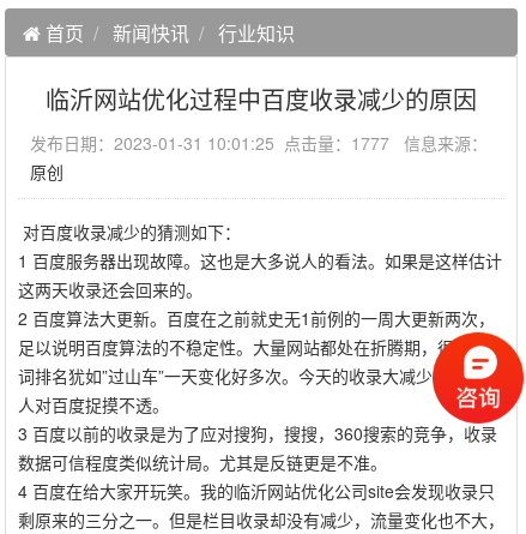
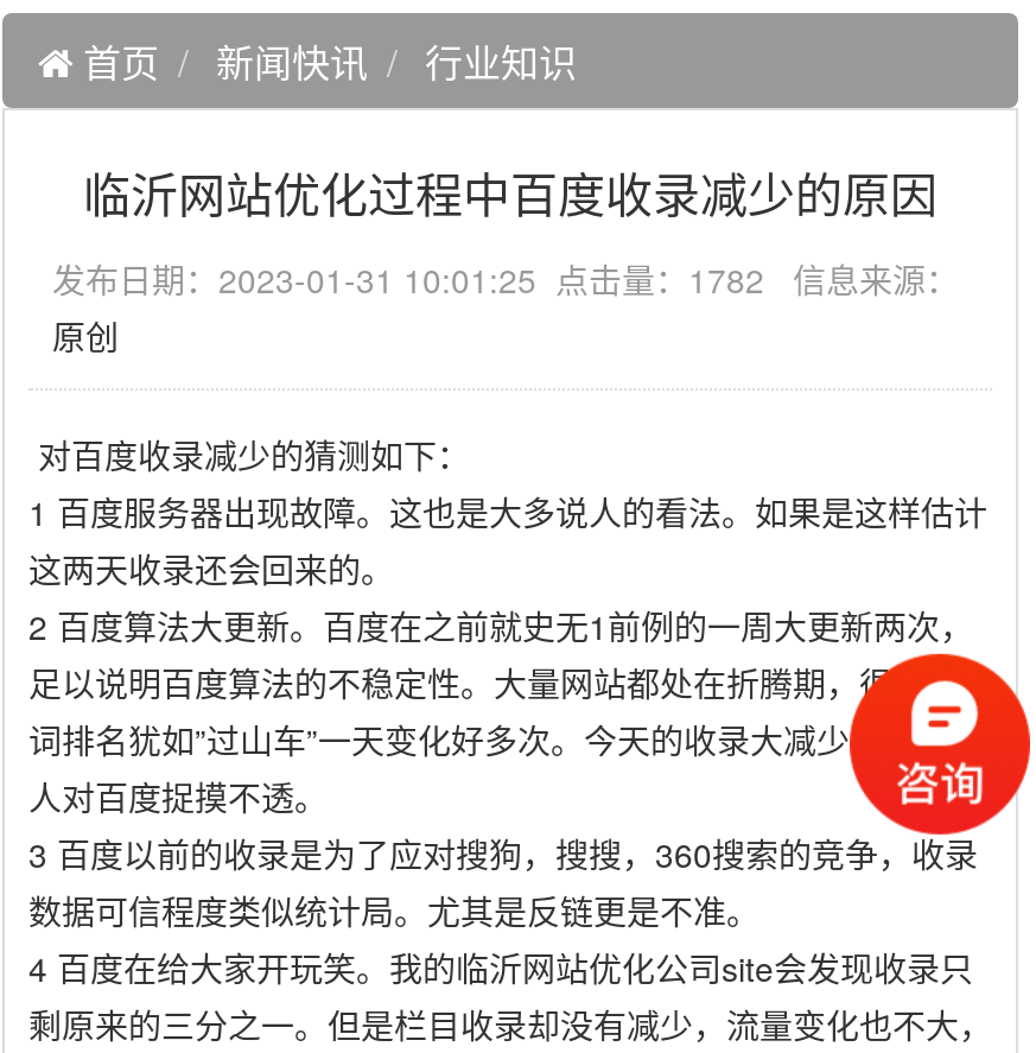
[30,131,488,155] 发布日期：2023-01-31 10:01:25 点击量：1777 信息来源： -> [52,255,959,303] 发布日期：2023-01-31 10:01:25 点击量：1782 信息来源：

